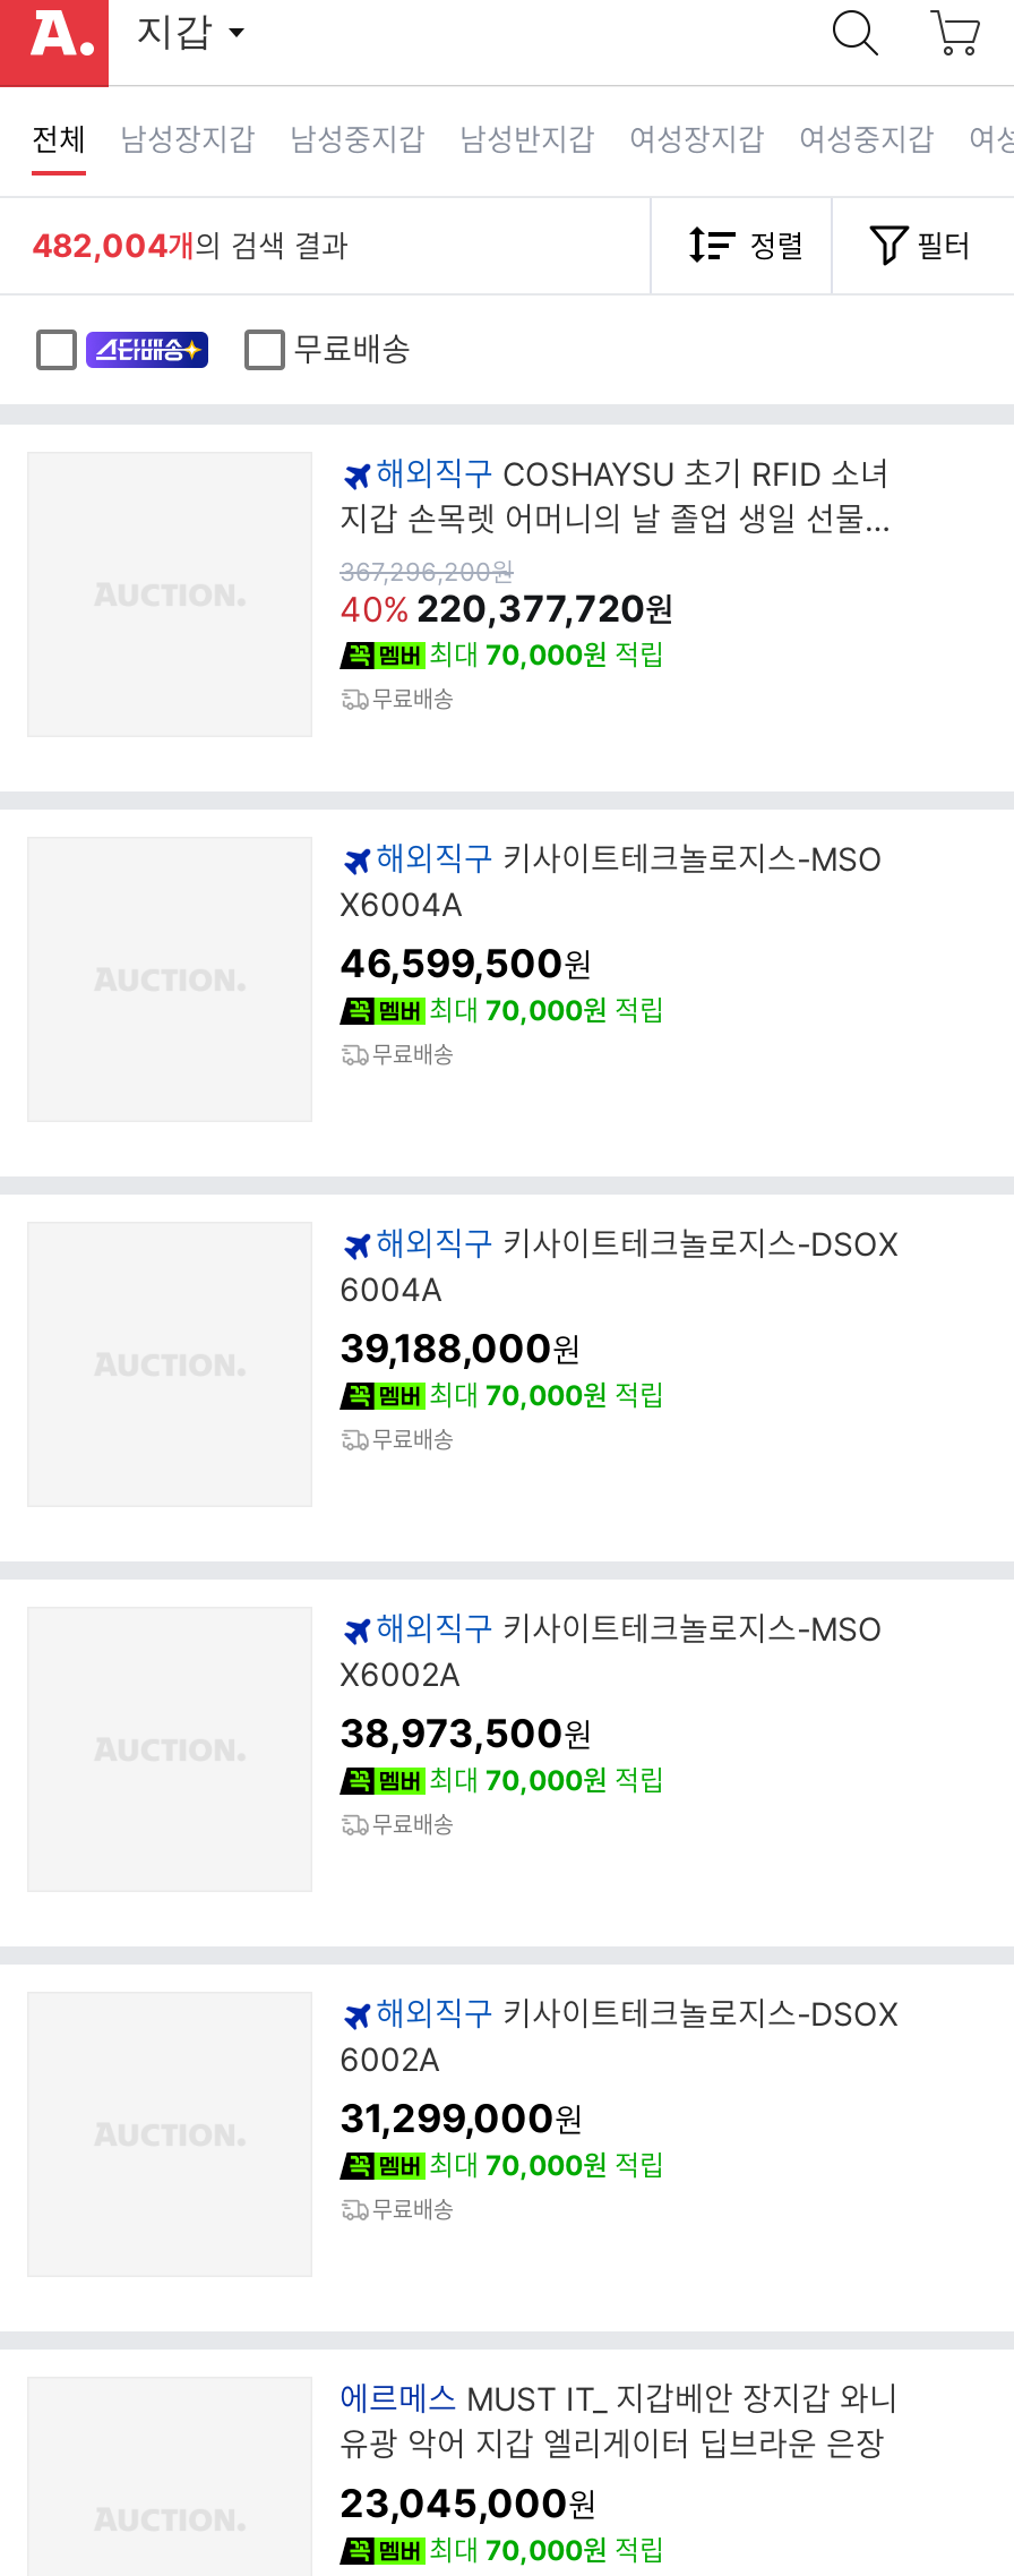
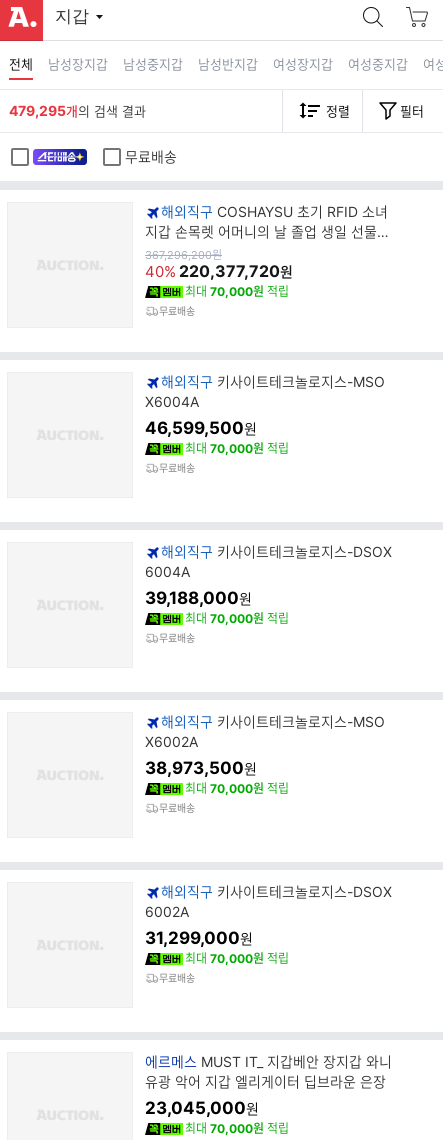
[32,225,349,264] 482,004개의 검색 결과 -> [9,102,146,119] 479,295개의 검색 결과

